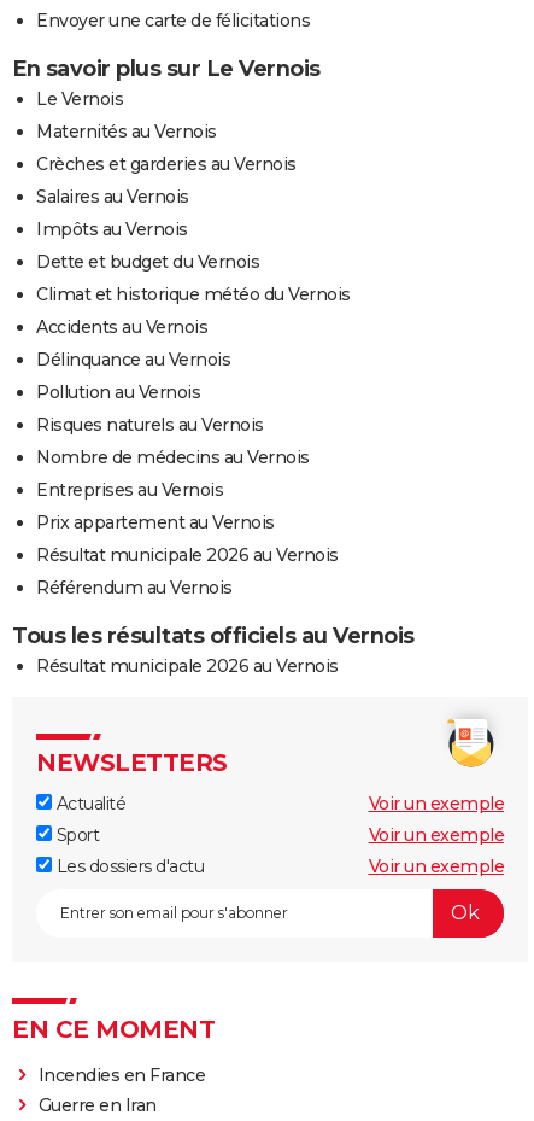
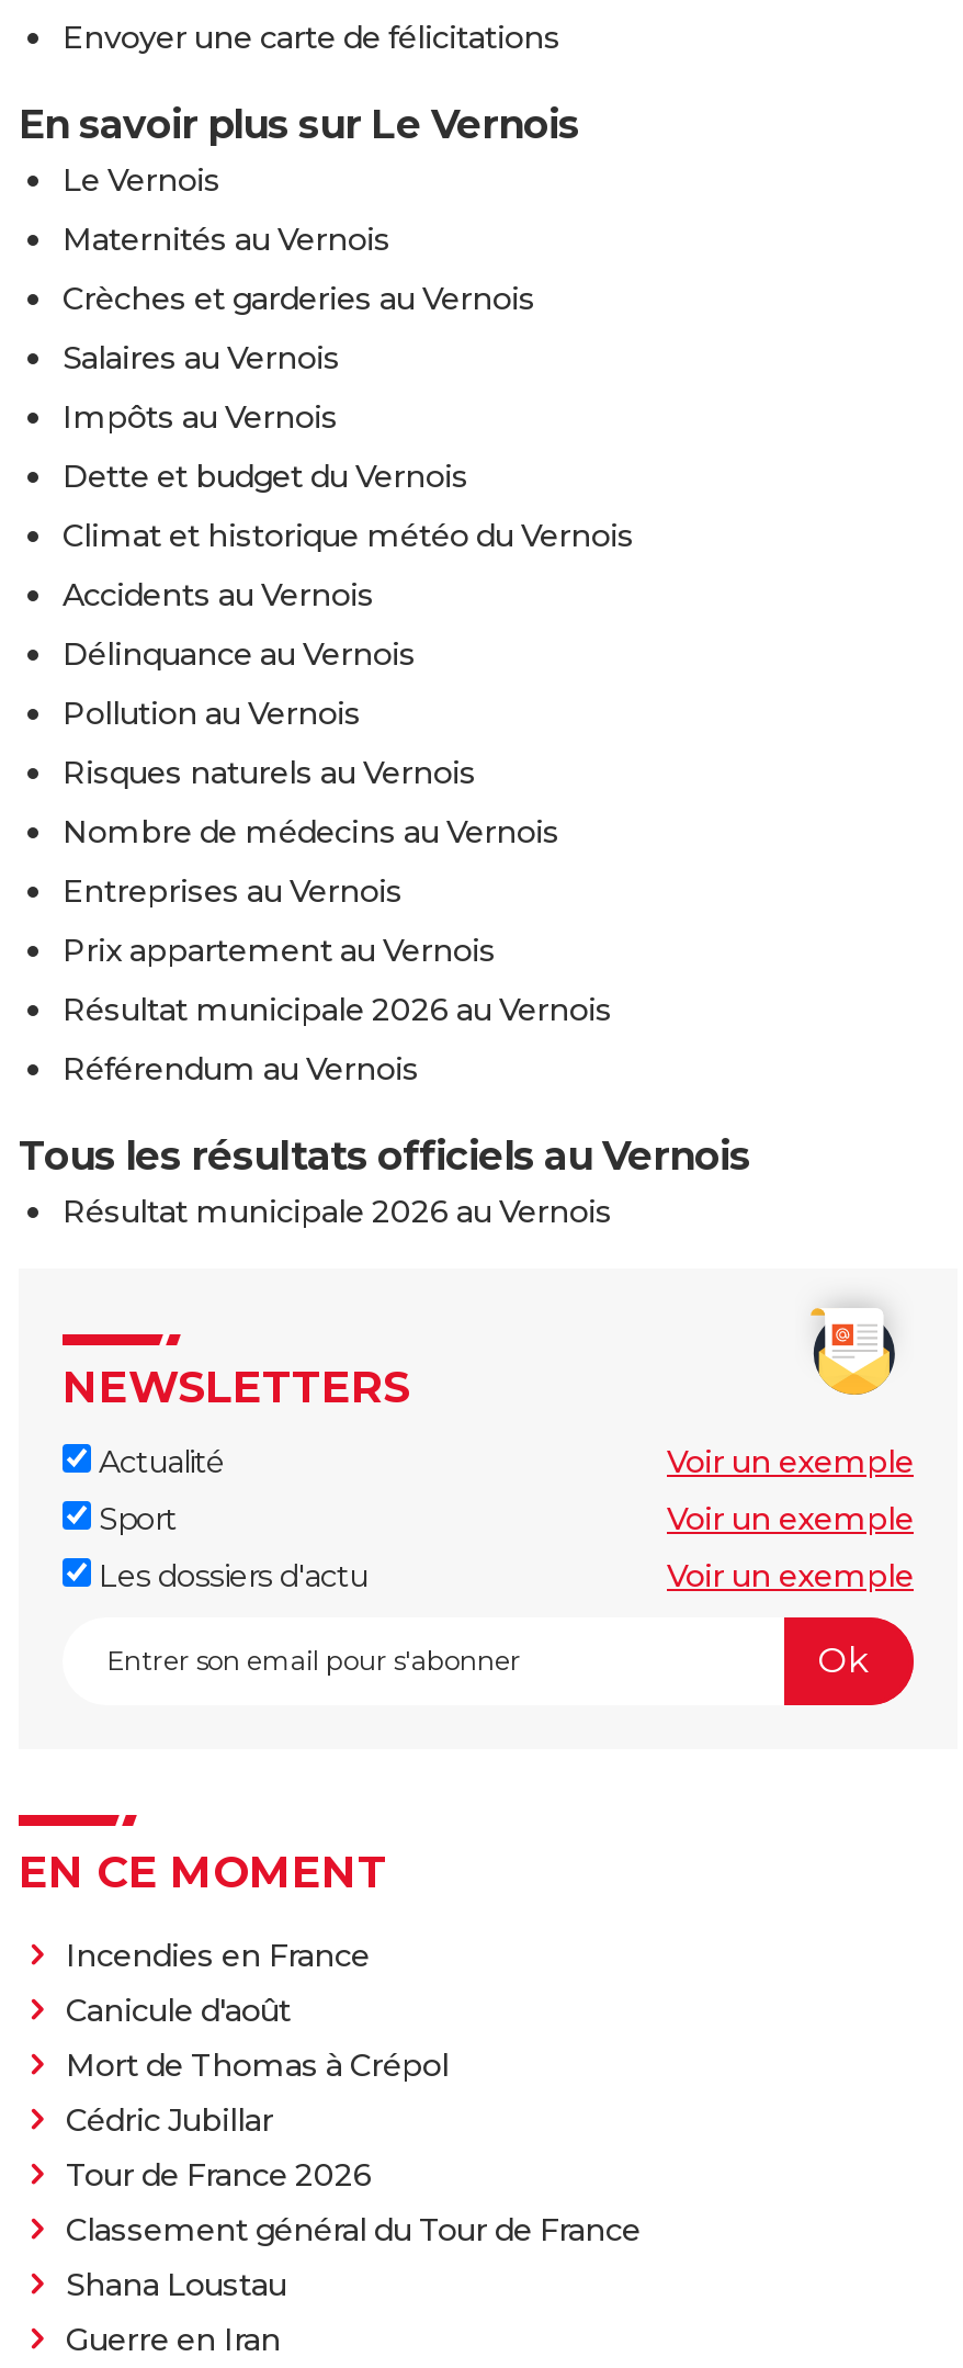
none -> [66,1989,641,2303] Canicule d'août | Mort de Thomas à Crépol | Cédric Jubillar | Tour de France 2026 | Classement général du Tour de France | Shana Loustau

